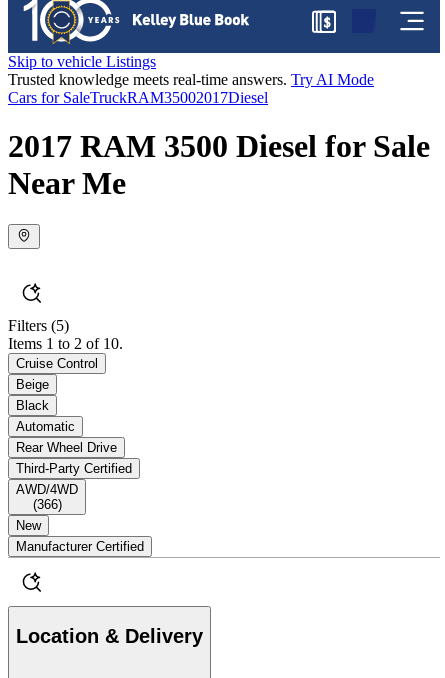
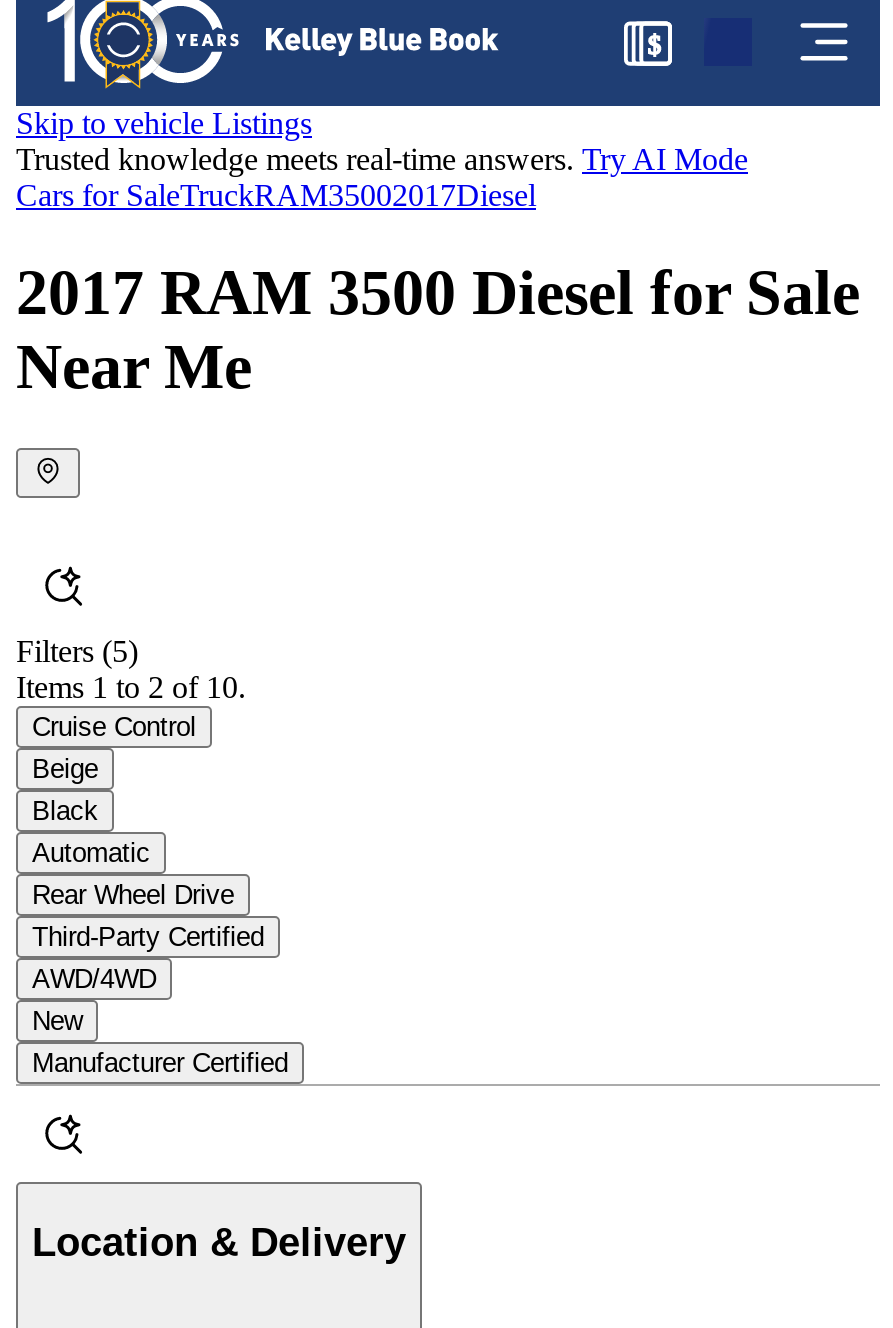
[32,497,61,512] (366) -> none

